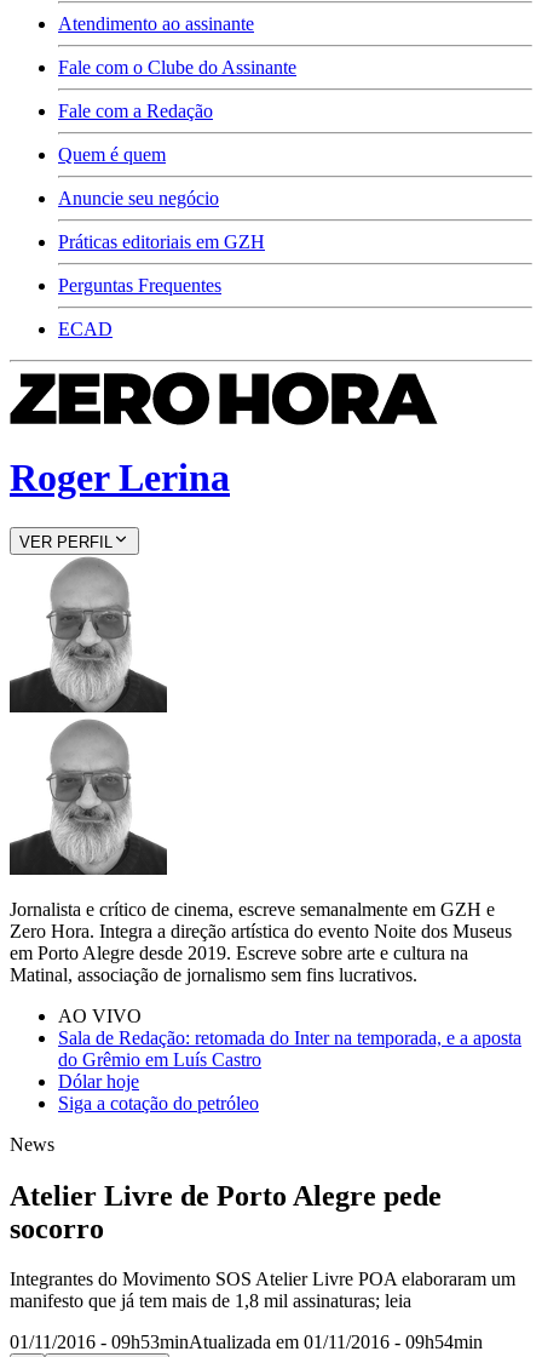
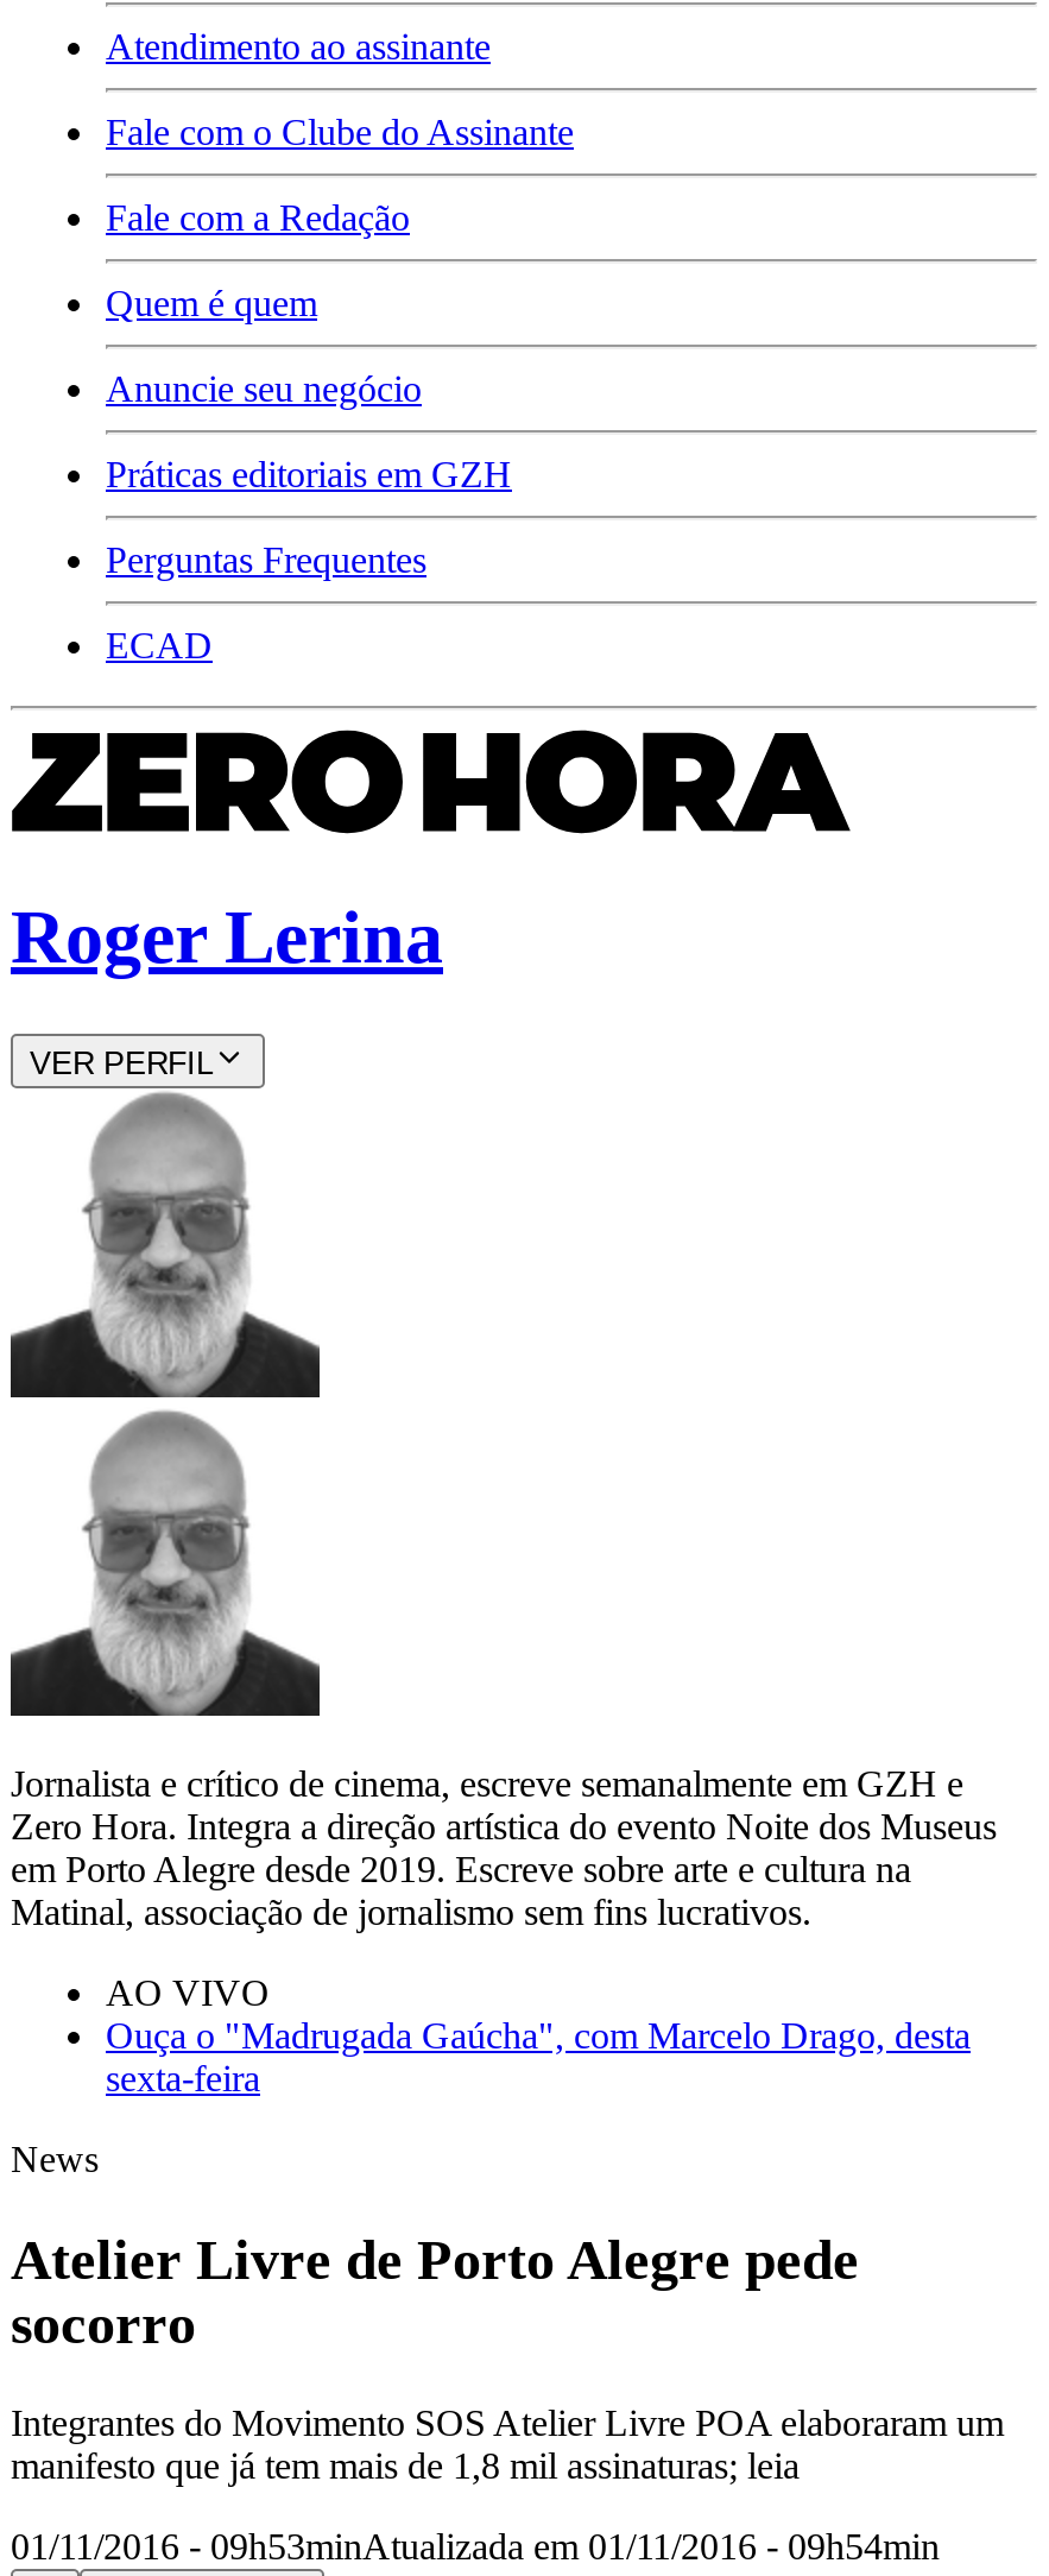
[58,1027,521,1113] Sala de Redação: retomada do Inter na temporada, e a aposta | do Grêmio em Luís Castro | Dólar hoje | Siga a cotação do petróleo -> [106,2014,971,2098] Ouça o "Madrugada Gaúcha", com Marcelo Drago, desta | sexta-feira

